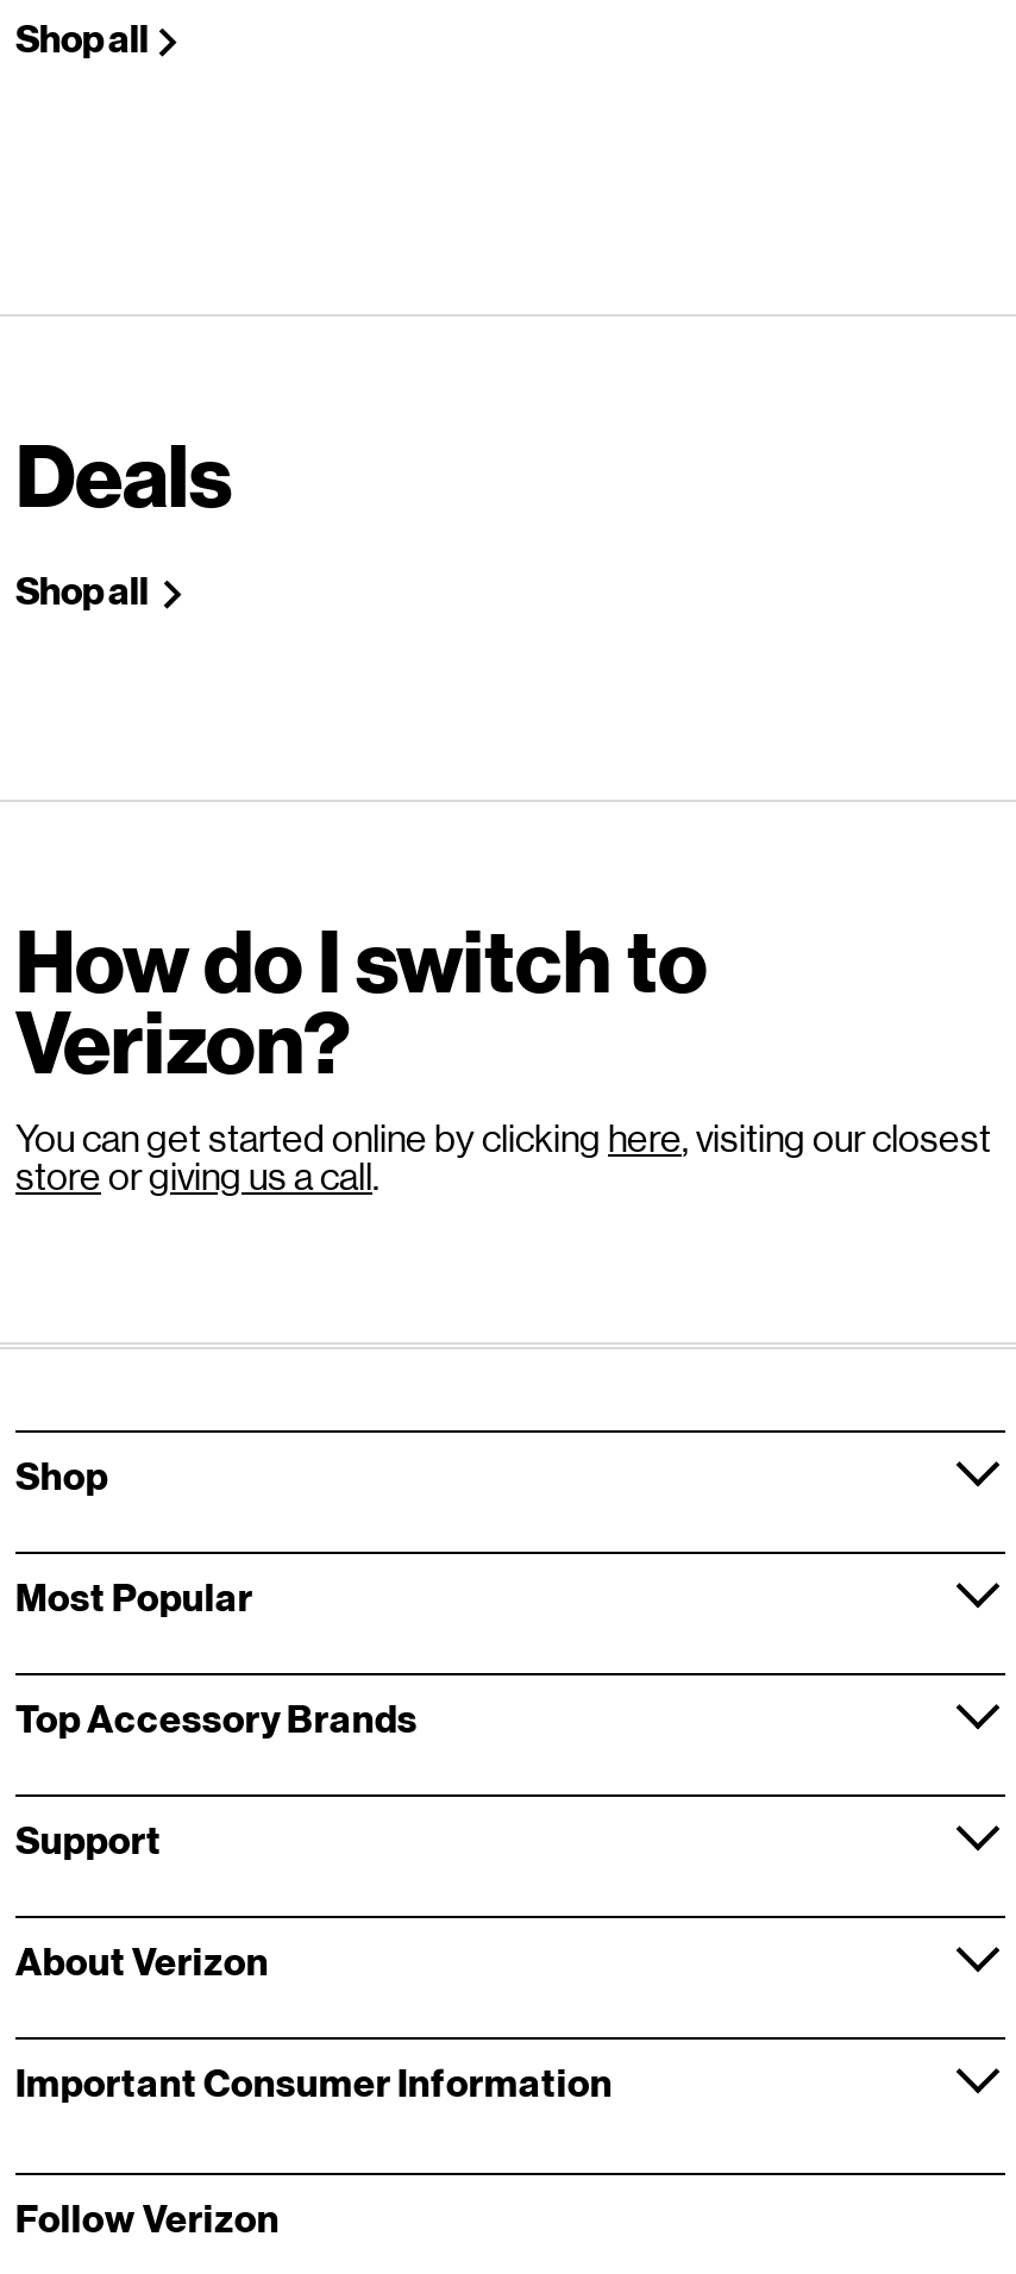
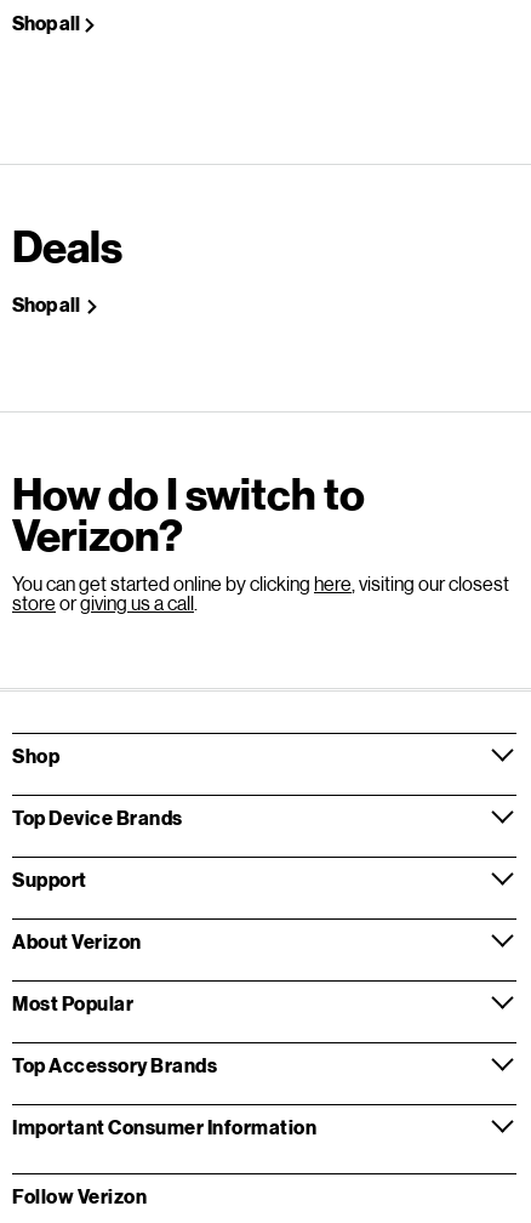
none -> [12,805,182,828] Top Device Brands
moved [15,1572,418,1739] -> [12,991,217,1076]: Most Popular | Top Accessory Brands
moved [15,1815,269,1982] -> [12,867,141,952]: Support | About Verizon

